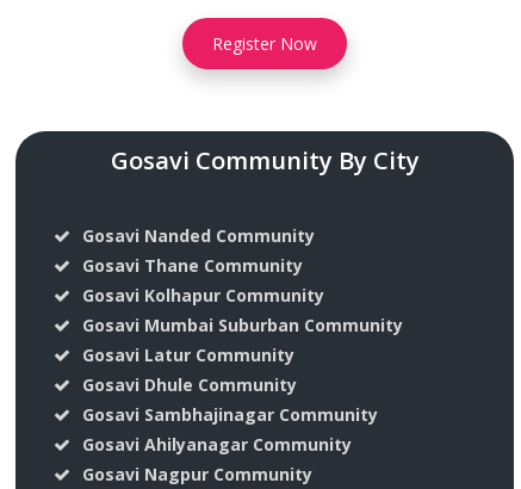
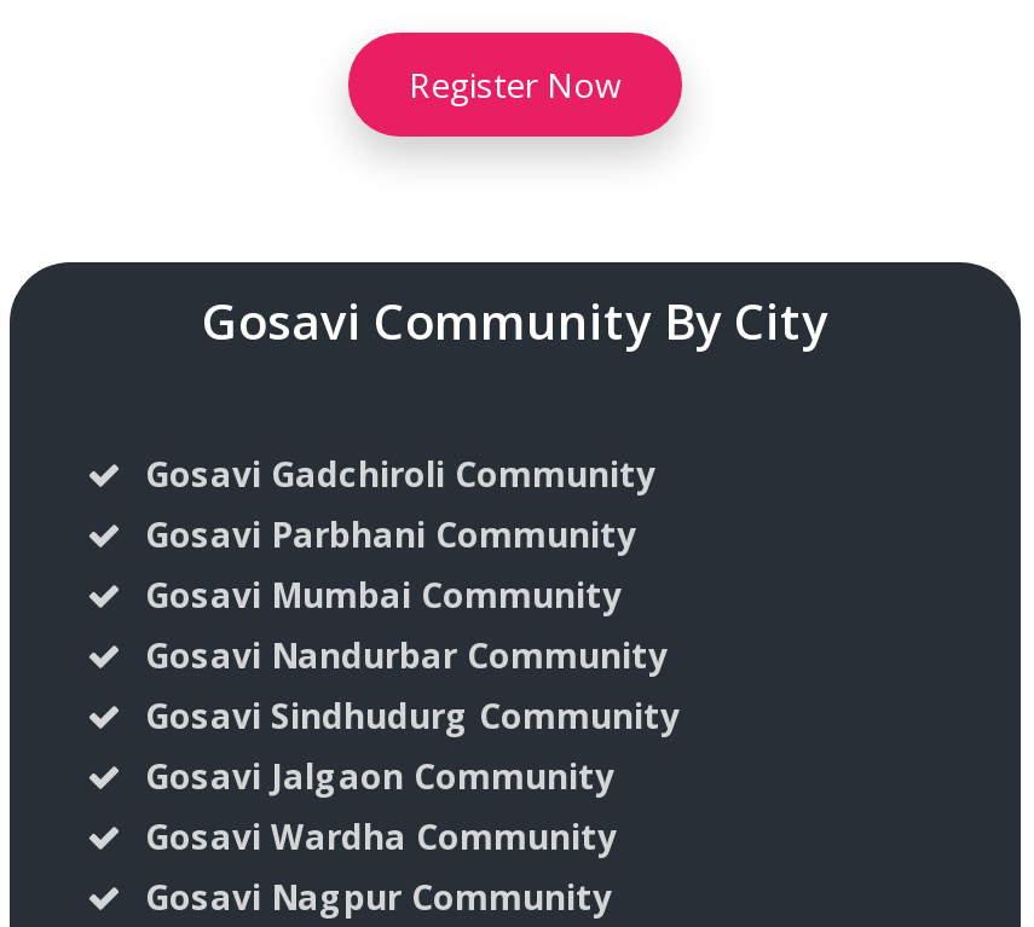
[82,224,403,456] Gosavi Nanded Community | Gosavi Thane Community | Gosavi Kolhapur Community | Gosavi Mumbai Suburban Community | Gosavi Latur Community | Gosavi Dhule Community | Gosavi Sambhajinagar Community | Gosavi Ahilyanagar Community -> [145,451,680,859] Gosavi Gadchiroli Community | Gosavi Parbhani Community | Gosavi Mumbai Community | Gosavi Nandurbar Community | Gosavi Sindhudurg Community | Gosavi Jalgaon Community | Gosavi Wardha Community

